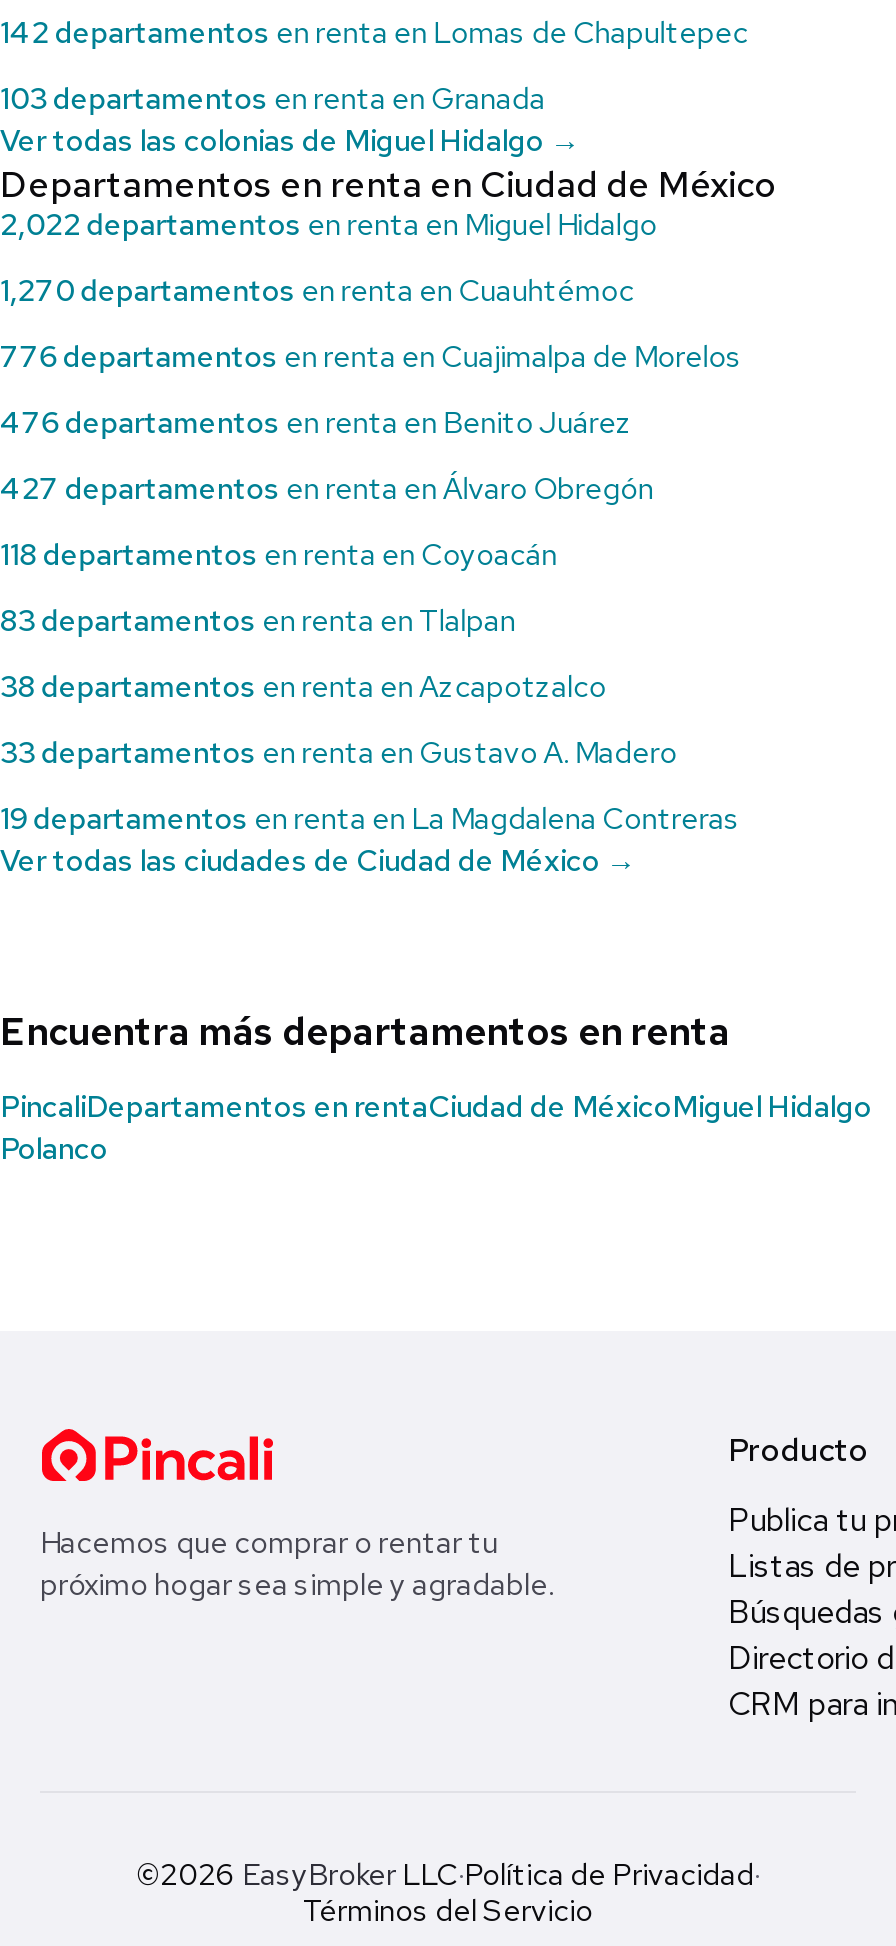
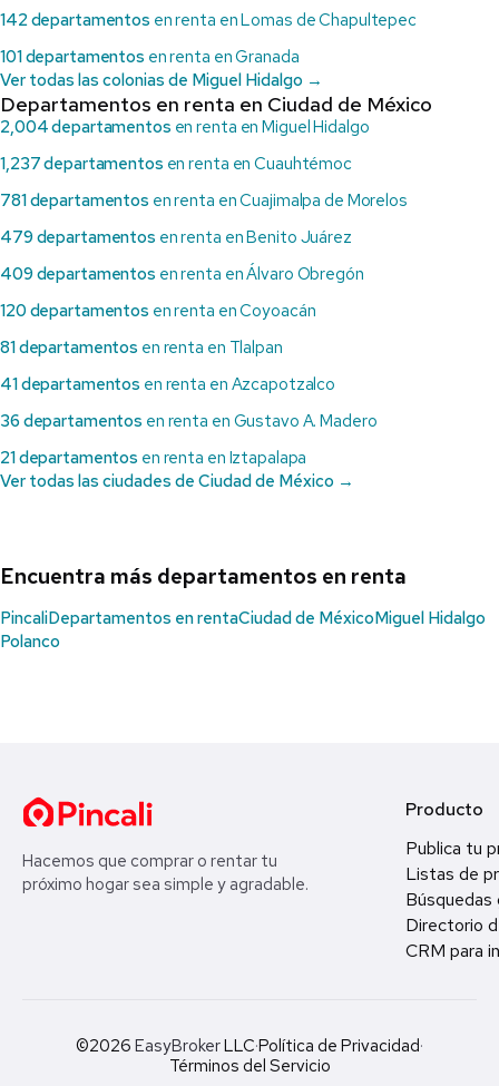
[0,78,545,118] 103 departamentos en renta en Granada -> [0,45,299,67] 101 departamentos en renta en Granada
[0,204,657,244] 2,022 departamentos en renta en Miguel Hidalgo -> [0,115,369,138] 2,004 departamentos en renta en Miguel Hidalgo
[0,270,634,310] 1,270 departamentos en renta en Cuauhtémoc -> [0,152,352,174] 1,237 departamentos en renta en Cuauhtémoc
[0,336,742,376] 776 departamentos en renta en Cuajimalpa de Morelos -> [0,189,408,211] 781 departamentos en renta en Cuajimalpa de Morelos
[0,402,632,442] 476 departamentos en renta en Benito Juárez -> [0,226,352,248] 479 departamentos en renta en Benito Juárez
[0,468,653,508] 427 departamentos en renta en Álvaro Obregón -> [0,262,364,285] 409 departamentos en renta en Álvaro Obregón
[0,534,557,574] 118 departamentos en renta en Coyoacán -> [0,299,316,321] 120 departamentos en renta en Coyoacán
[0,600,515,640] 83 departamentos en renta en Tlalpan -> [0,336,283,358] 81 departamentos en renta en Tlalpan
[0,666,606,706] 38 departamentos en renta en Azcapotzalco -> [0,373,335,395] 41 departamentos en renta en Azcapotzalco
[0,732,677,772] 33 departamentos en renta en Gustavo A. Madero -> [0,409,377,432] 36 departamentos en renta en Gustavo A. Madero
[0,798,740,838] 19 departamentos en renta en La Magdalena Contreras -> [0,446,307,468] 21 departamentos en renta en Iztapalapa

